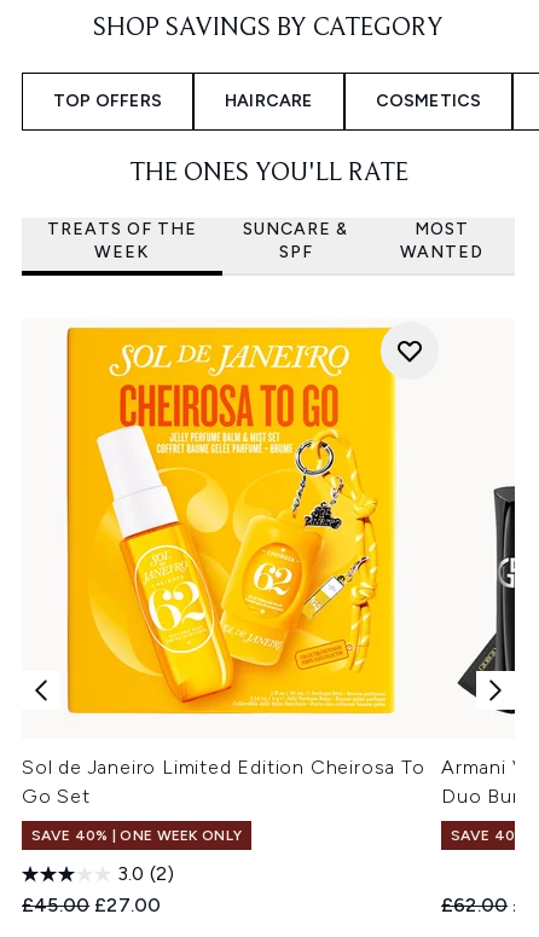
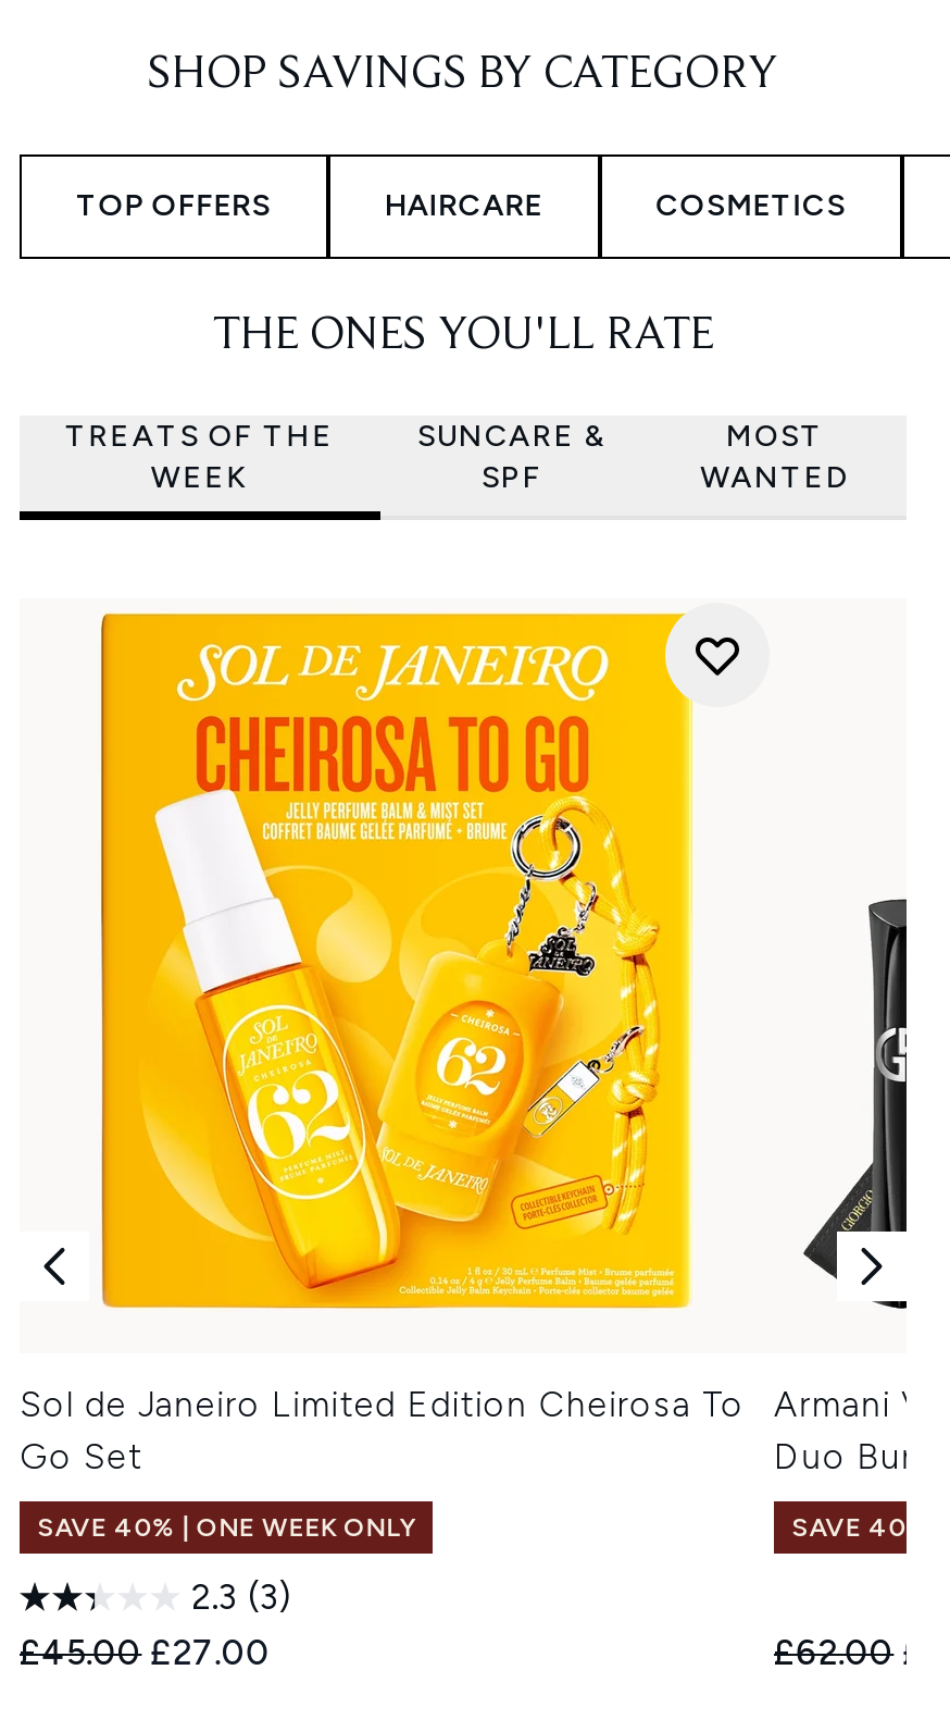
[117,862,174,885] 3.0 (2) -> [191,1576,291,1617] 2.3 (3)

